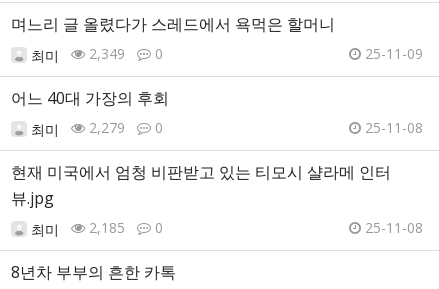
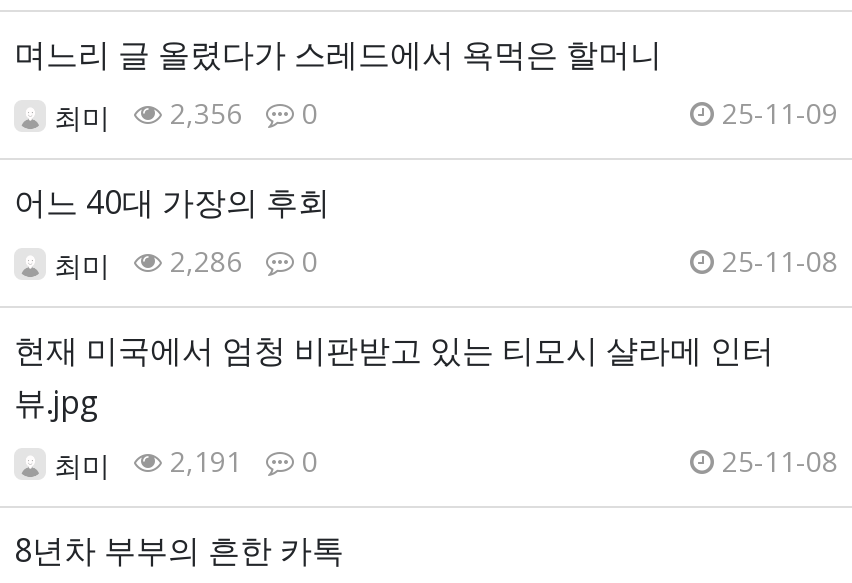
[31,44,163,65] 최미 2,349 0 -> [54,95,318,135] 최미 2,356 0
[31,118,163,139] 최미 2,279 0 -> [54,243,318,283] 최미 2,286 0
[31,218,163,239] 최미 2,185 0 -> [54,443,318,483] 최미 2,191 0

